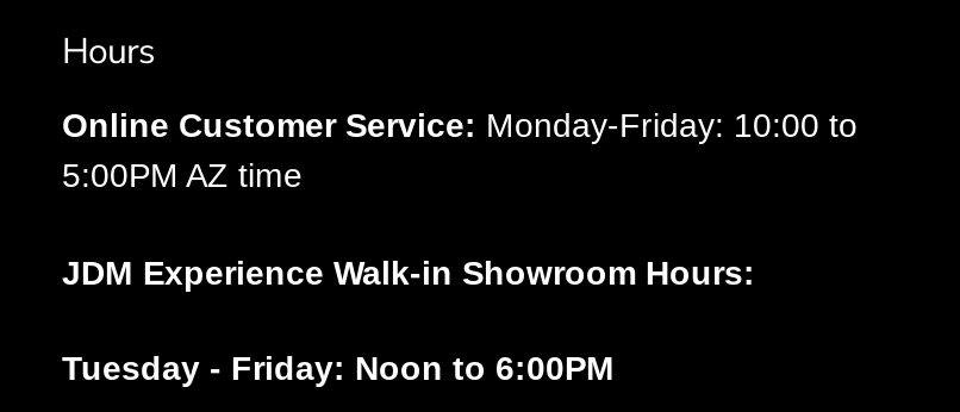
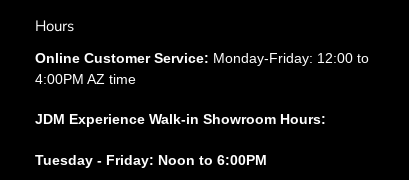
[62,106,858,145] Online Customer Service: Monday-Friday: 10:00 to -> [35,50,369,66] Online Customer Service: Monday-Friday: 12:00 to
[62,156,303,195] 5:00PM AZ time -> [35,71,136,87] 4:00PM AZ time

